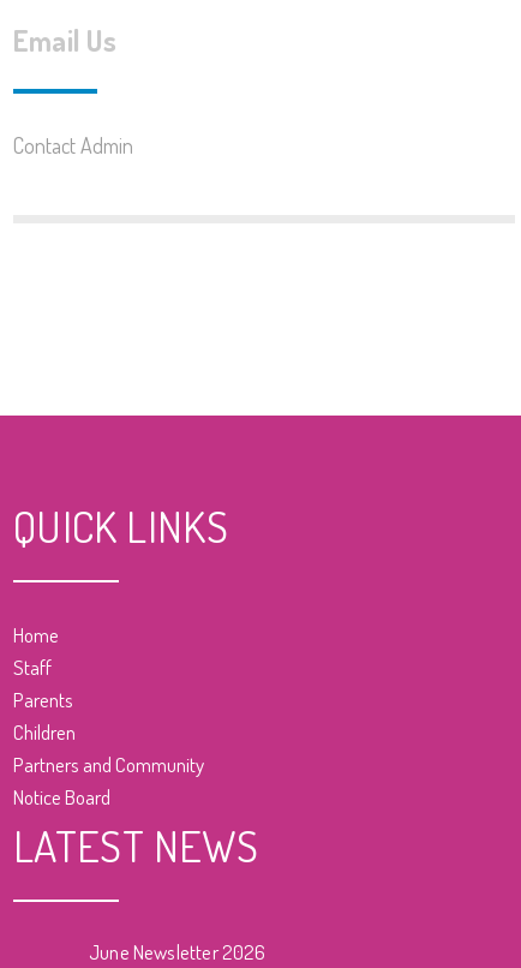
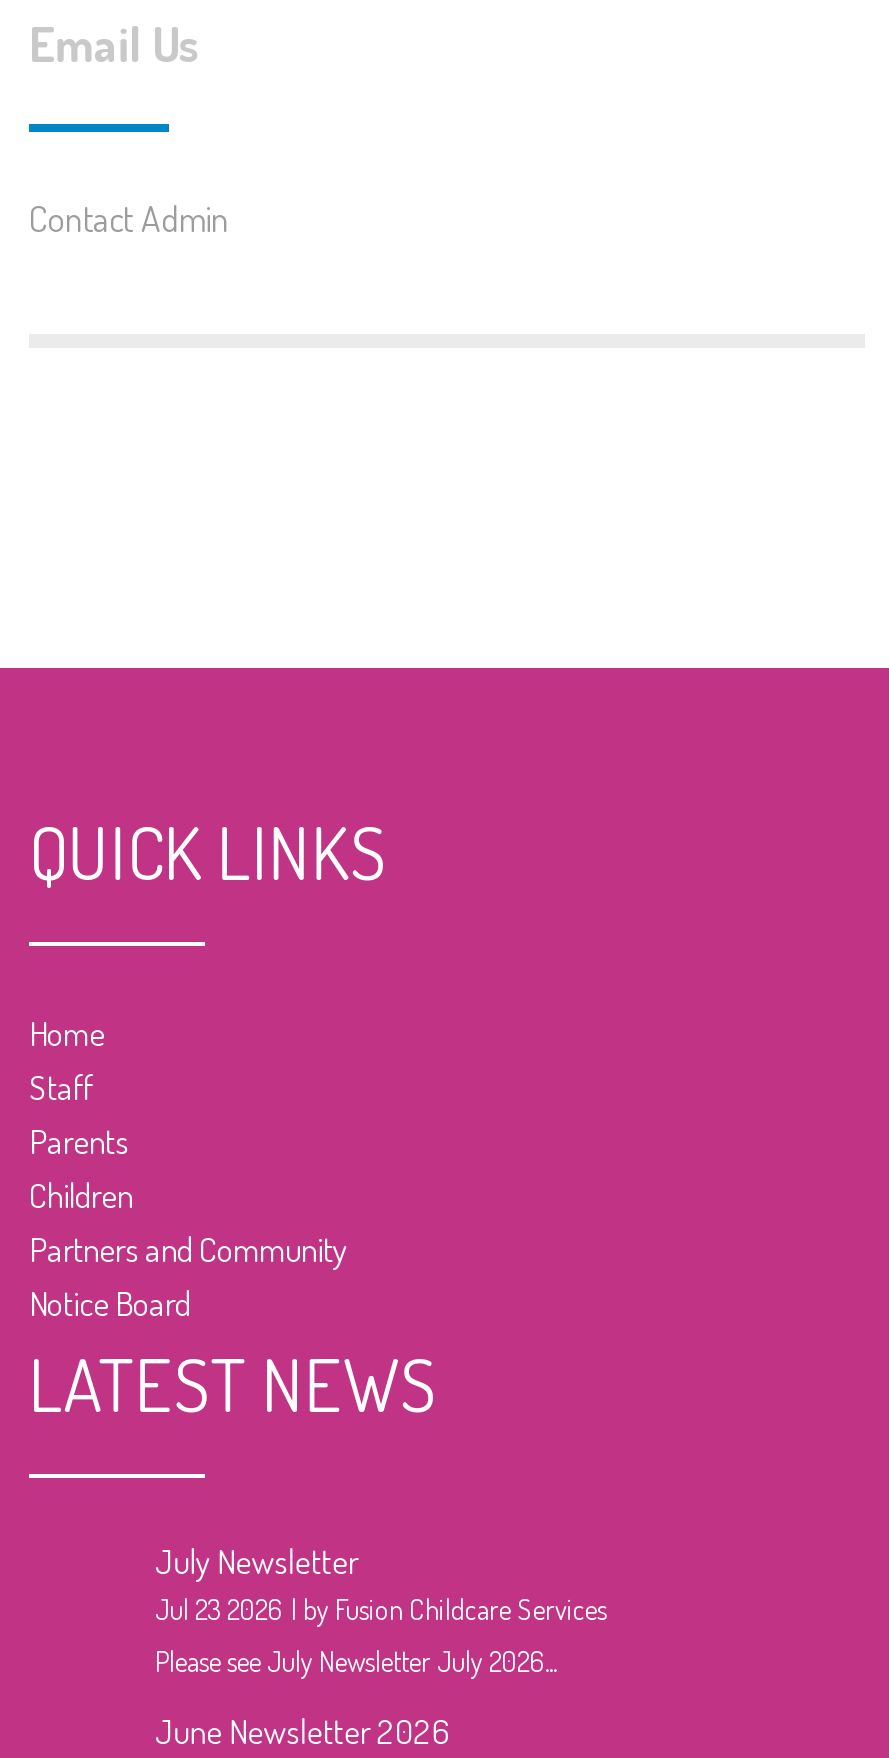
none -> [155,1540,607,1678] July Newsletter | Jul 23 2026 by Fusion Childcare Services | Please see July Newsletter July 2026...

